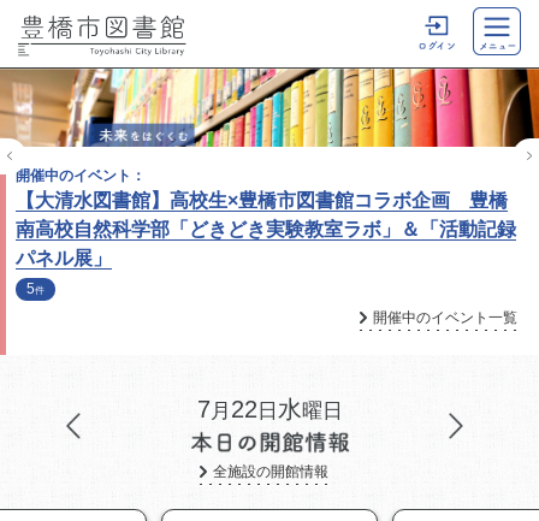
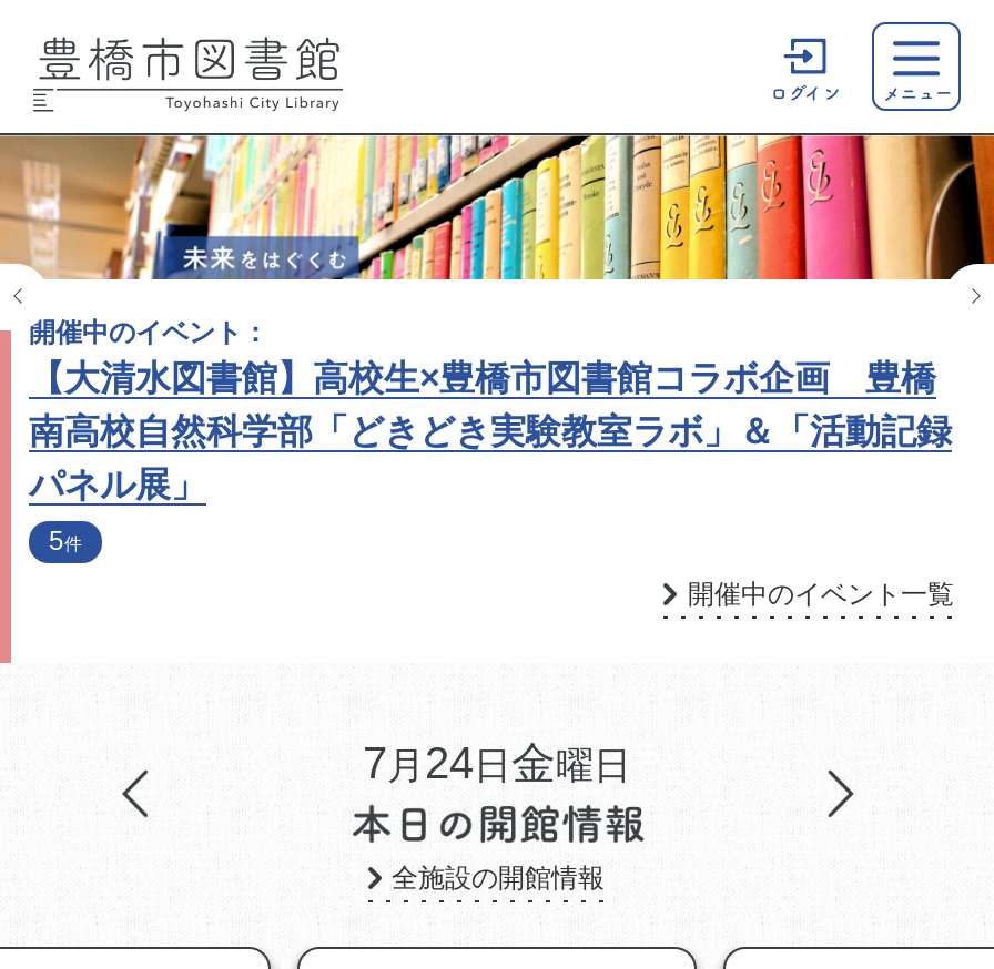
[197,395,342,422] 7月22日水曜日 -> [363,738,631,786] 7月24日金曜日

